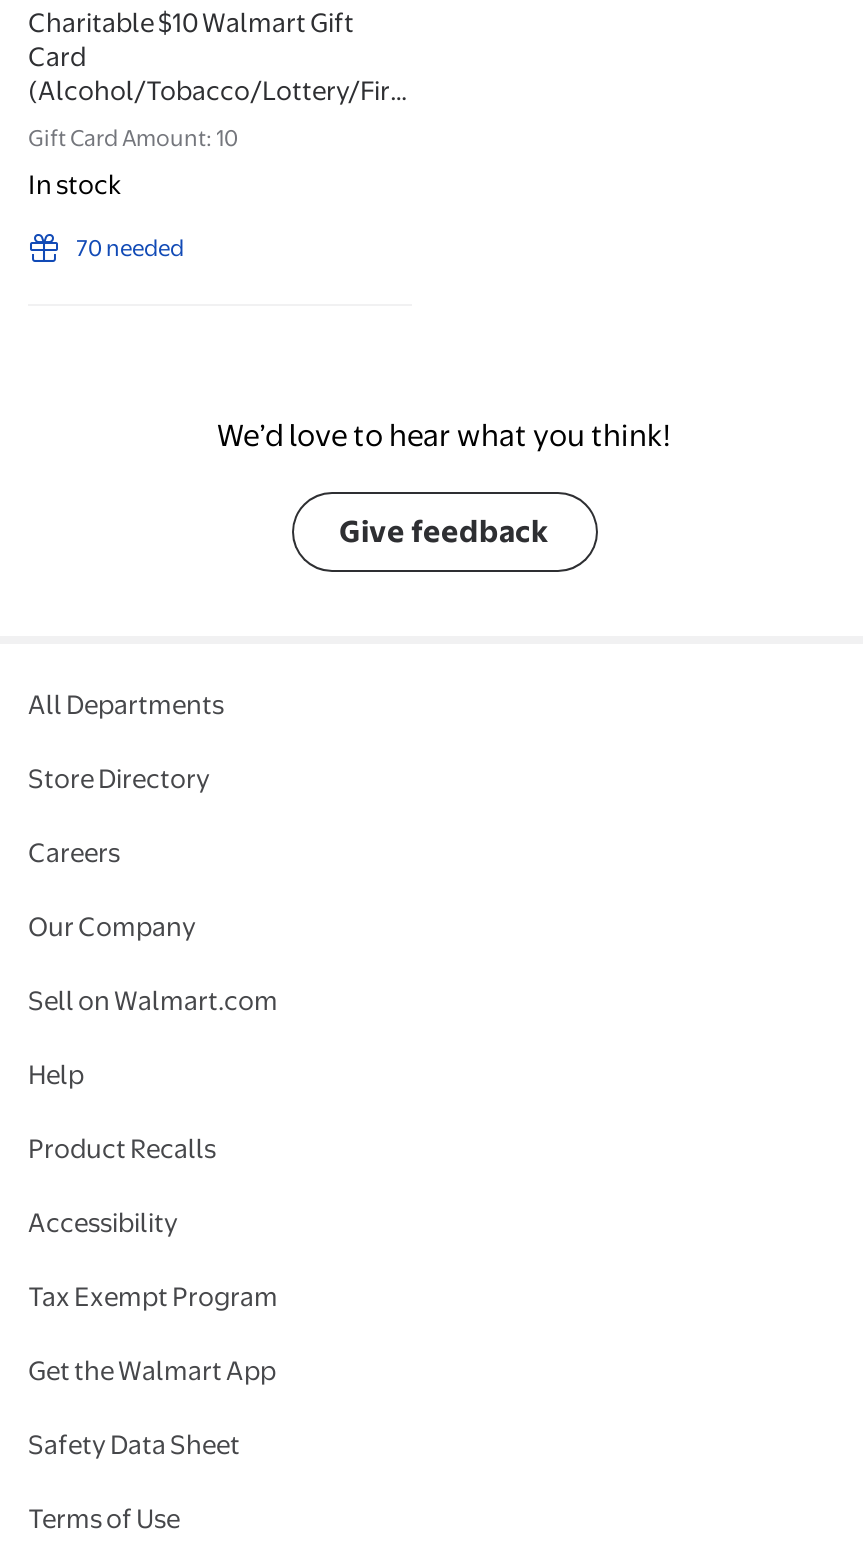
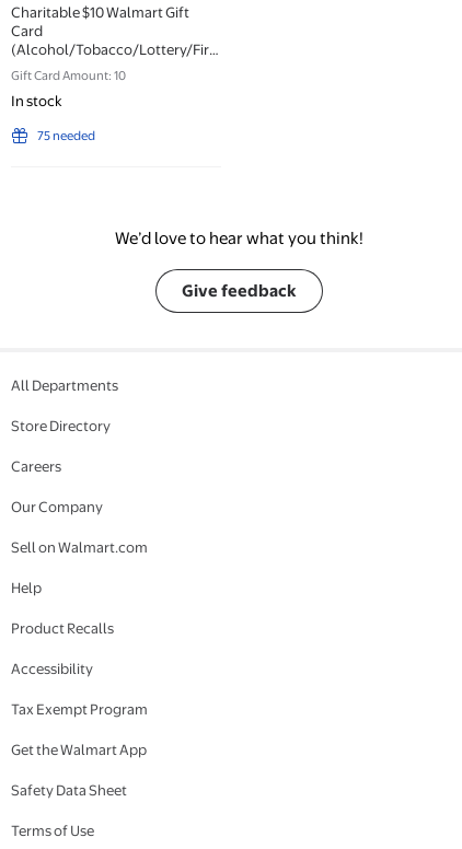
[76,234,184,262] 70 needed -> [37,128,95,144] 75 needed

